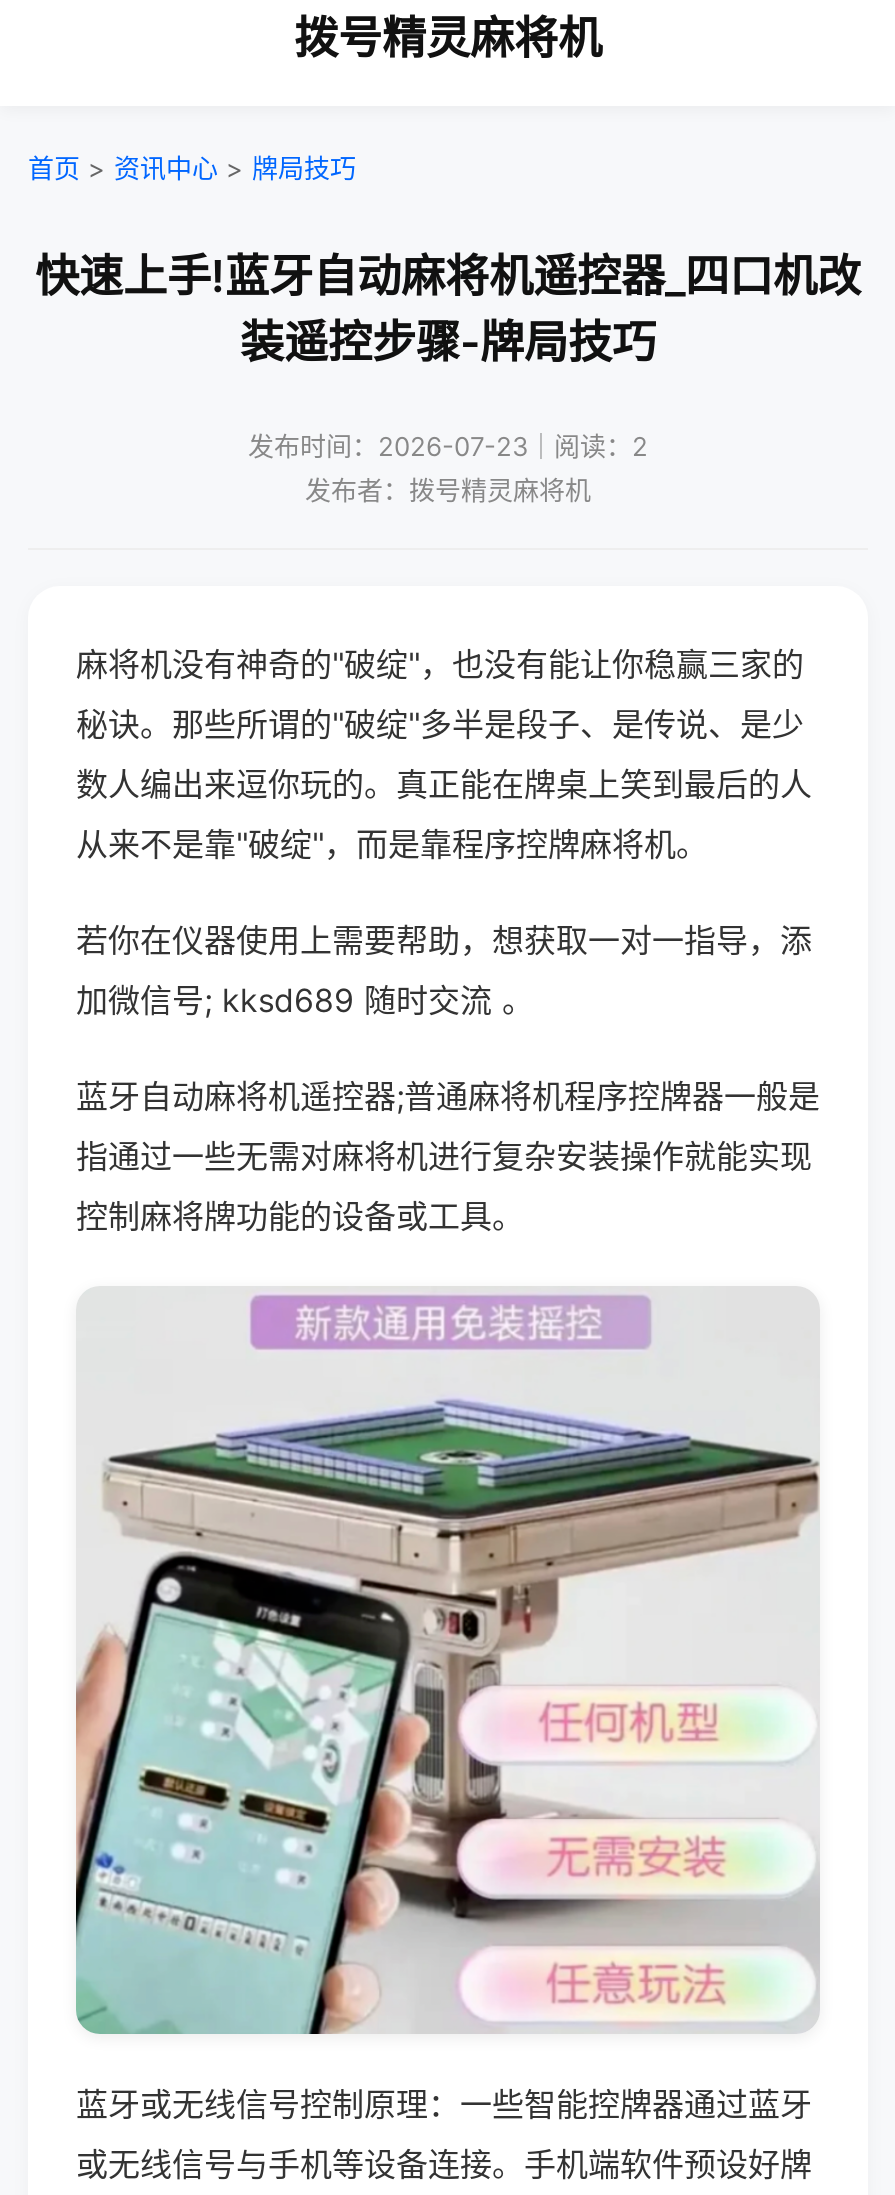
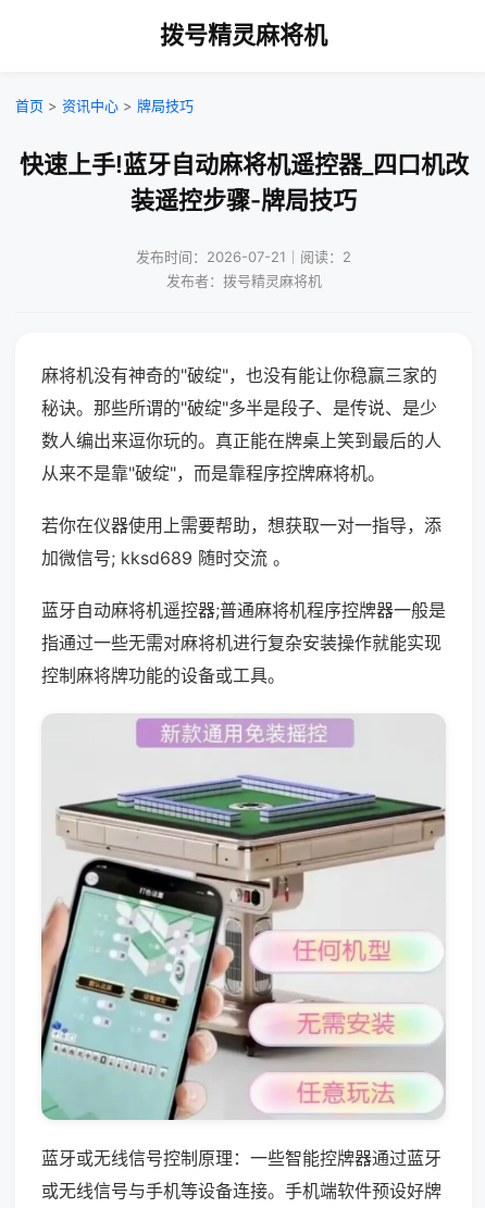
[248,430,648,462] 发布时间：2026-07-23｜阅读：2 -> [136,248,351,265] 发布时间：2026-07-21｜阅读：2

